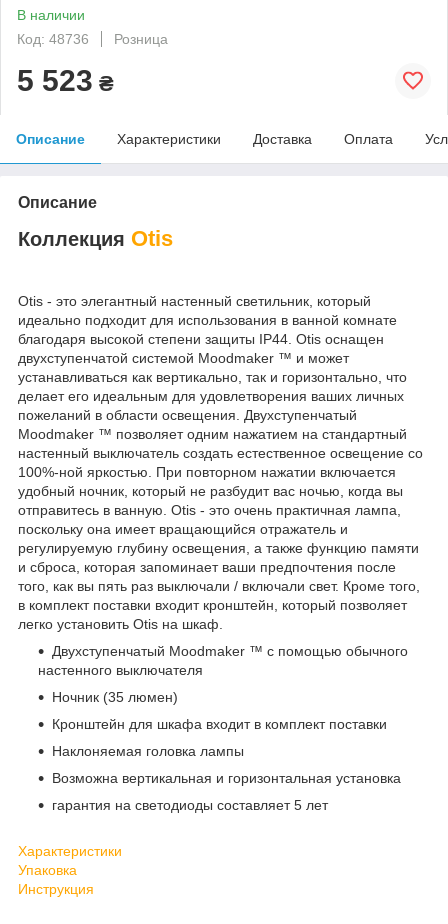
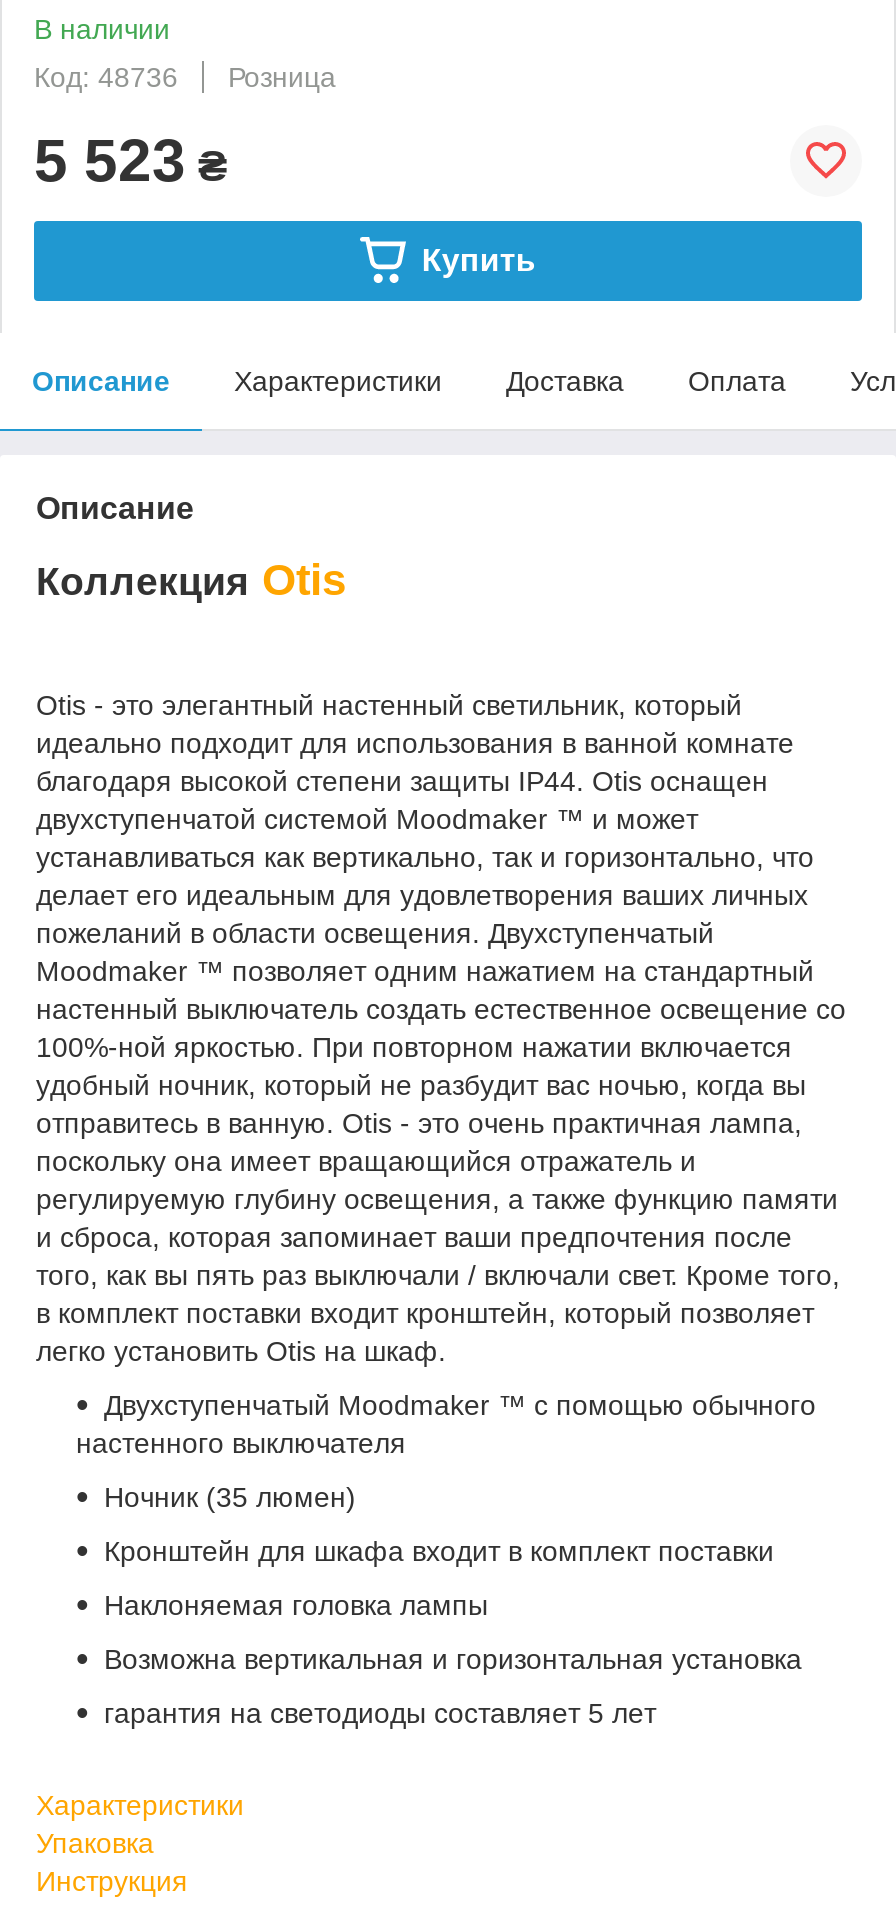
none -> [422,243,536,277] Купить

